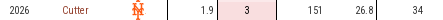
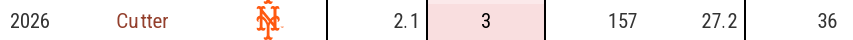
[201,4,214,17] 1.9 -> [394,7,420,33] 2.1
[308,4,323,17] 151 -> [608,7,638,33] 157
[355,4,373,17] 26.8 -> [702,7,738,33] 27.2
[413,4,423,17] 34 -> [818,7,838,33] 36

